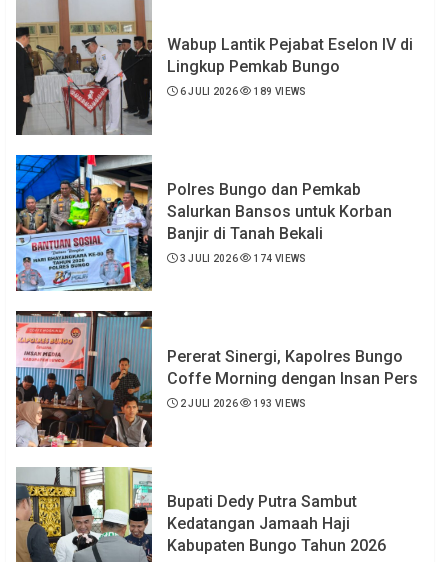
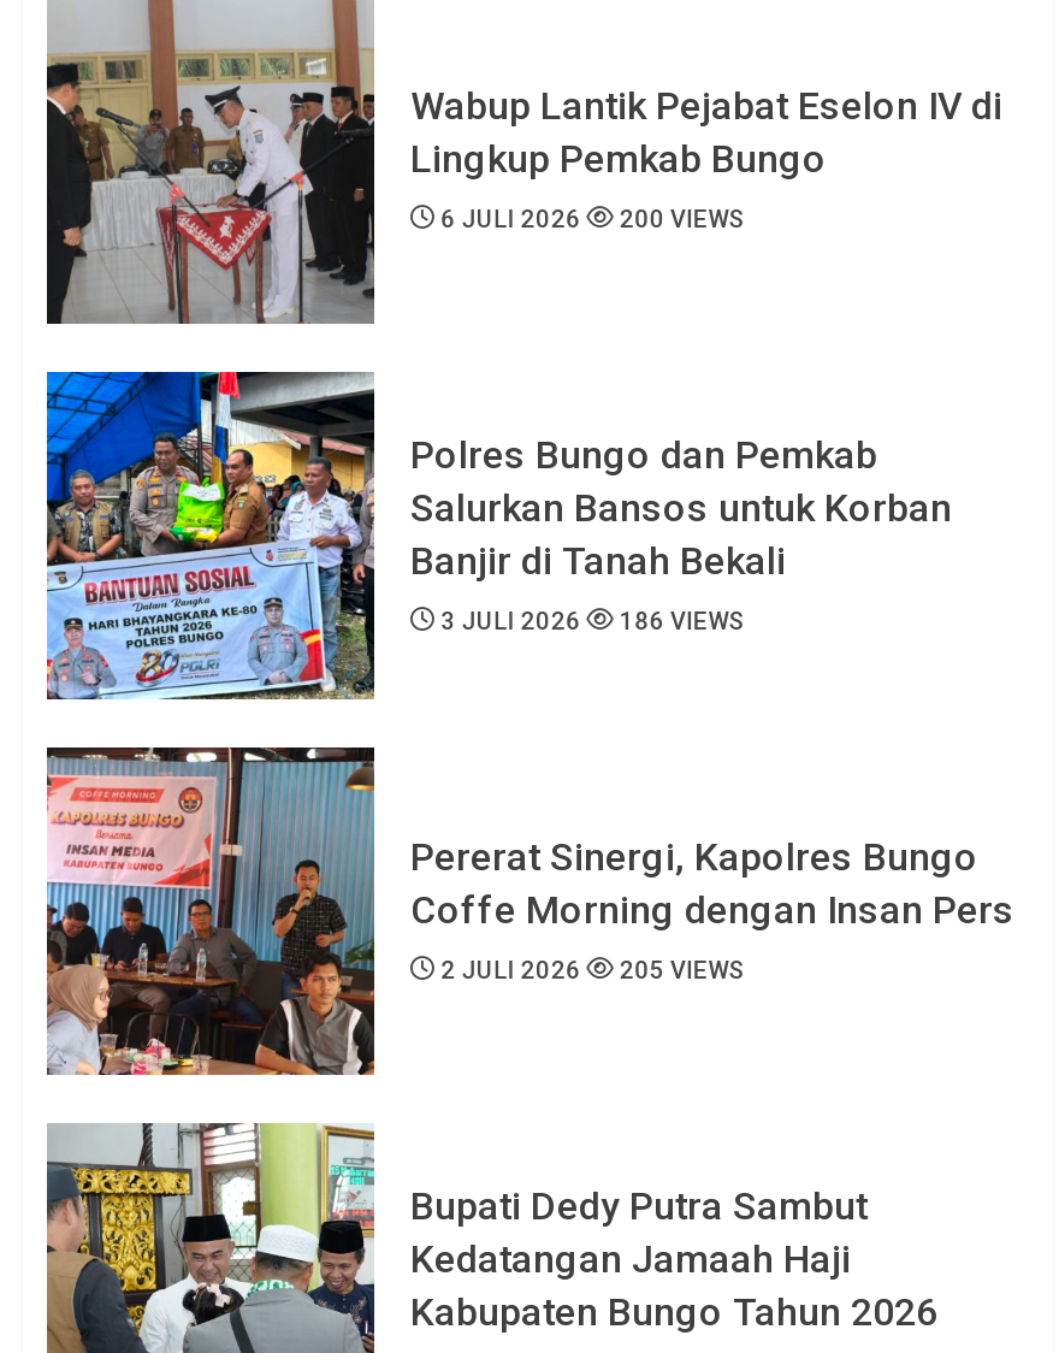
[177,86,306,97] 6 JULI 2026 189 VIEWS -> [435,207,746,234] 6 JULI 2026 200 VIEWS
[177,253,306,264] 3 JULI 2026 174 VIEWS -> [435,609,746,636] 3 JULI 2026 186 VIEWS
[177,398,306,409] 2 JULI 2026 193 VIEWS -> [435,958,746,985] 2 JULI 2026 205 VIEWS

